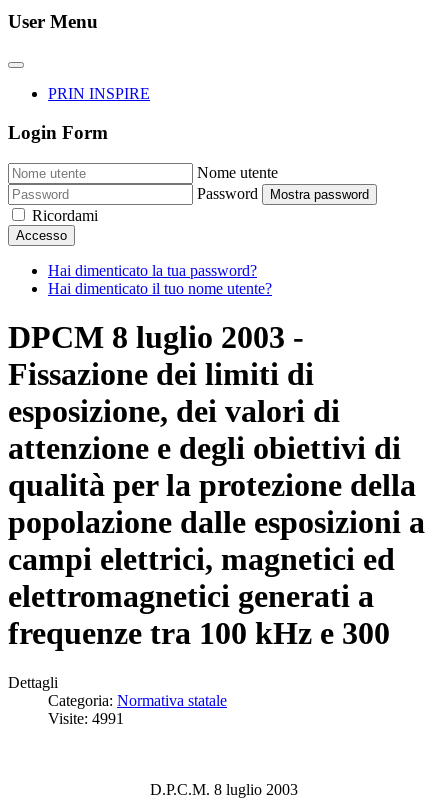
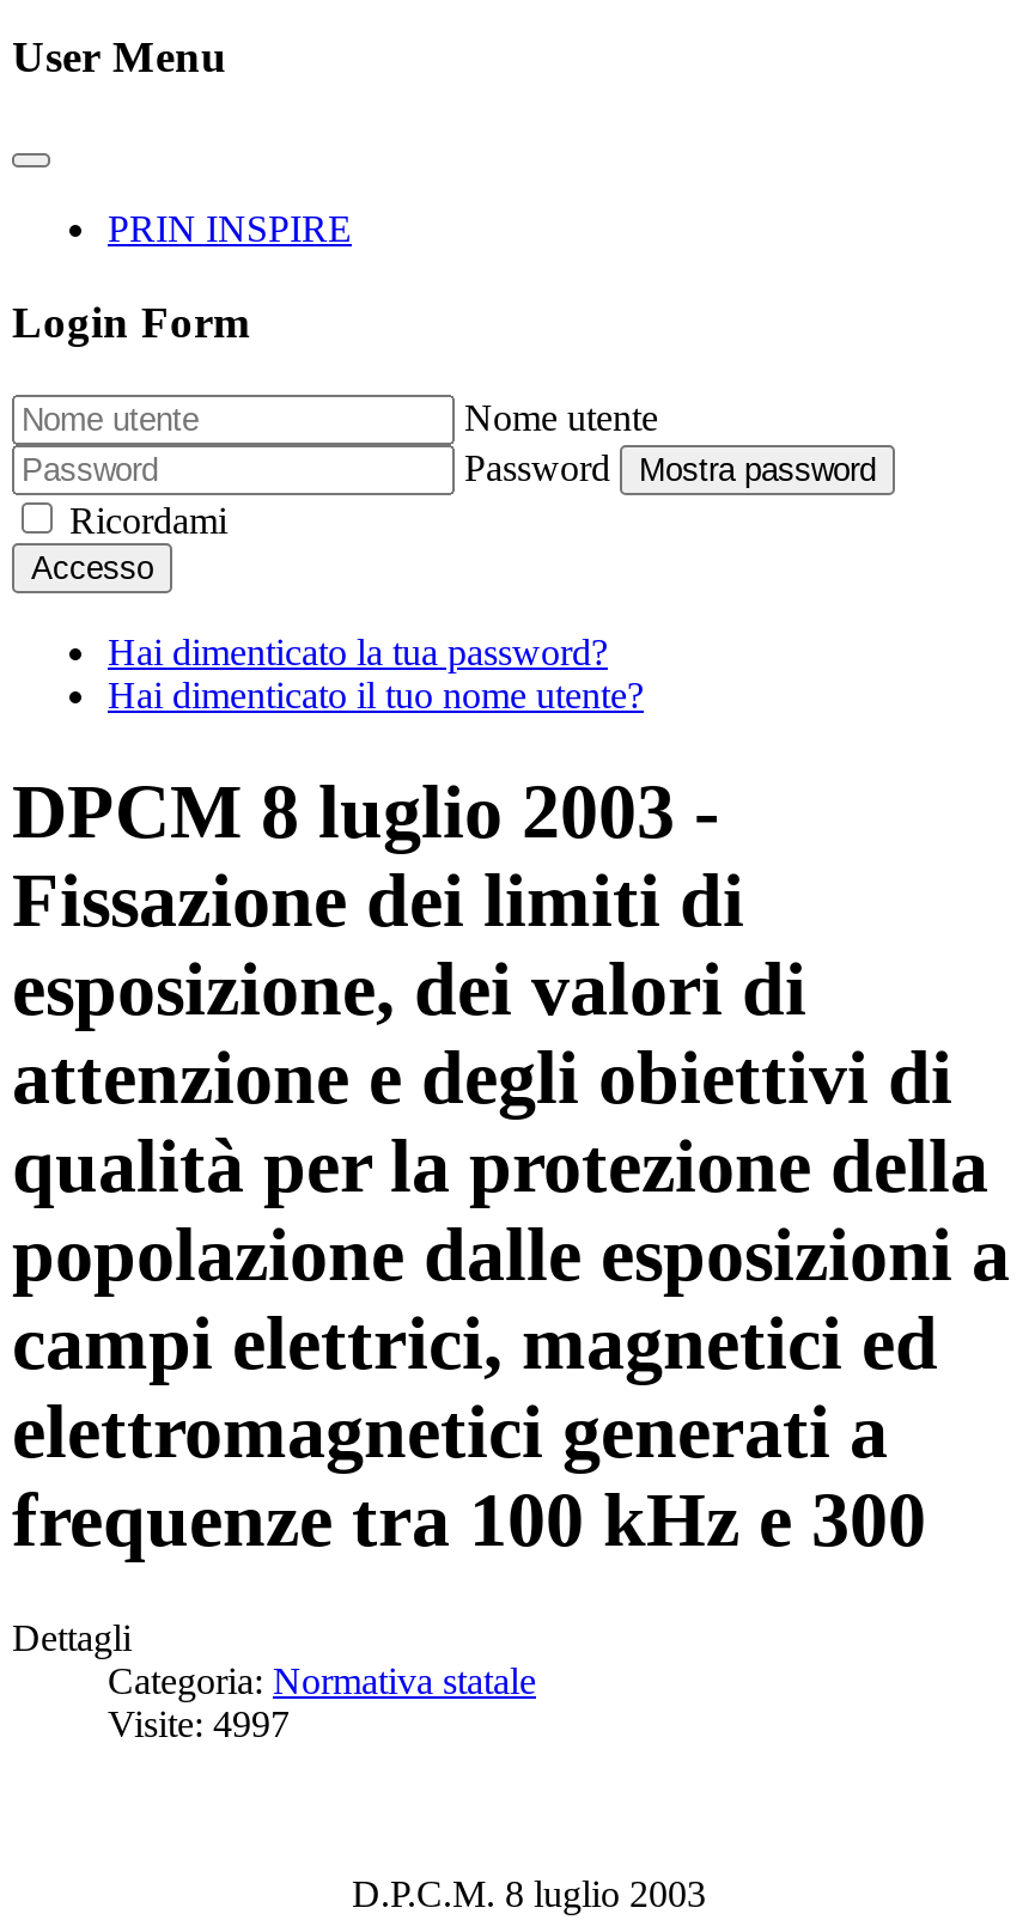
[48,710,124,727] Visite: 4991 -> [108,1703,290,1743] Visite: 4997

